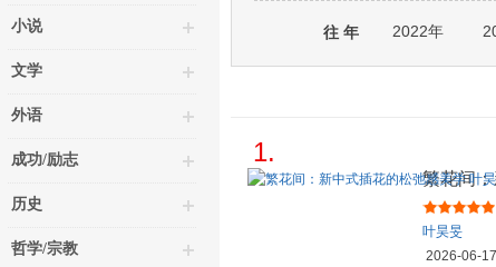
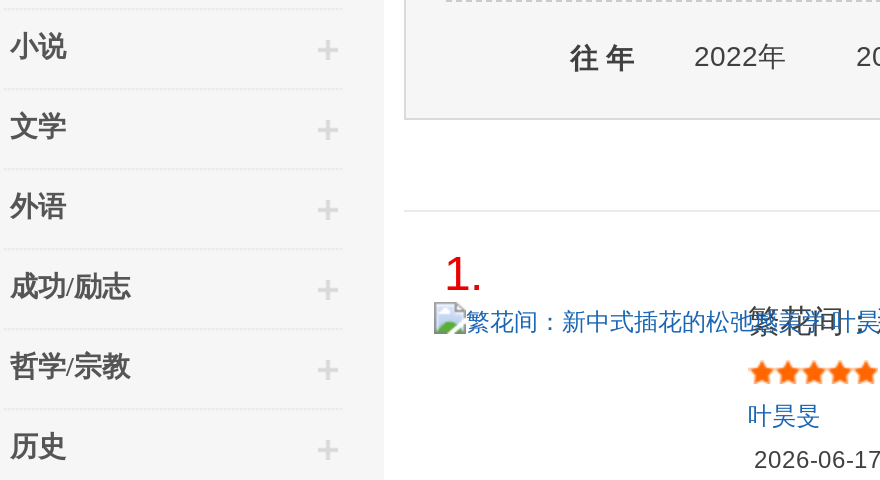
moved [11,196,42,212] -> [10,432,66,462]: 历史
moved [11,240,78,257] -> [10,352,130,382]: 哲学/宗教

